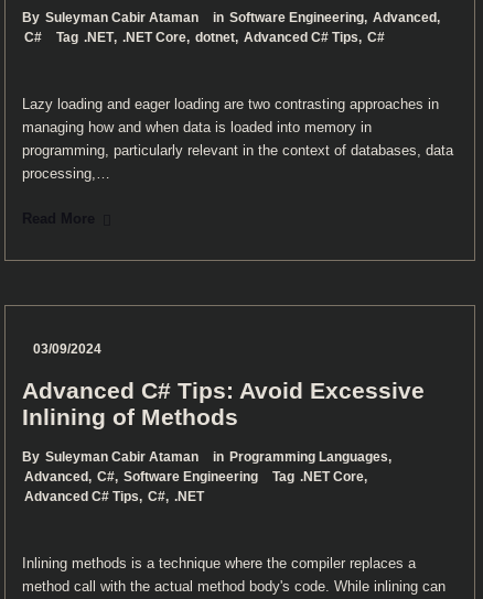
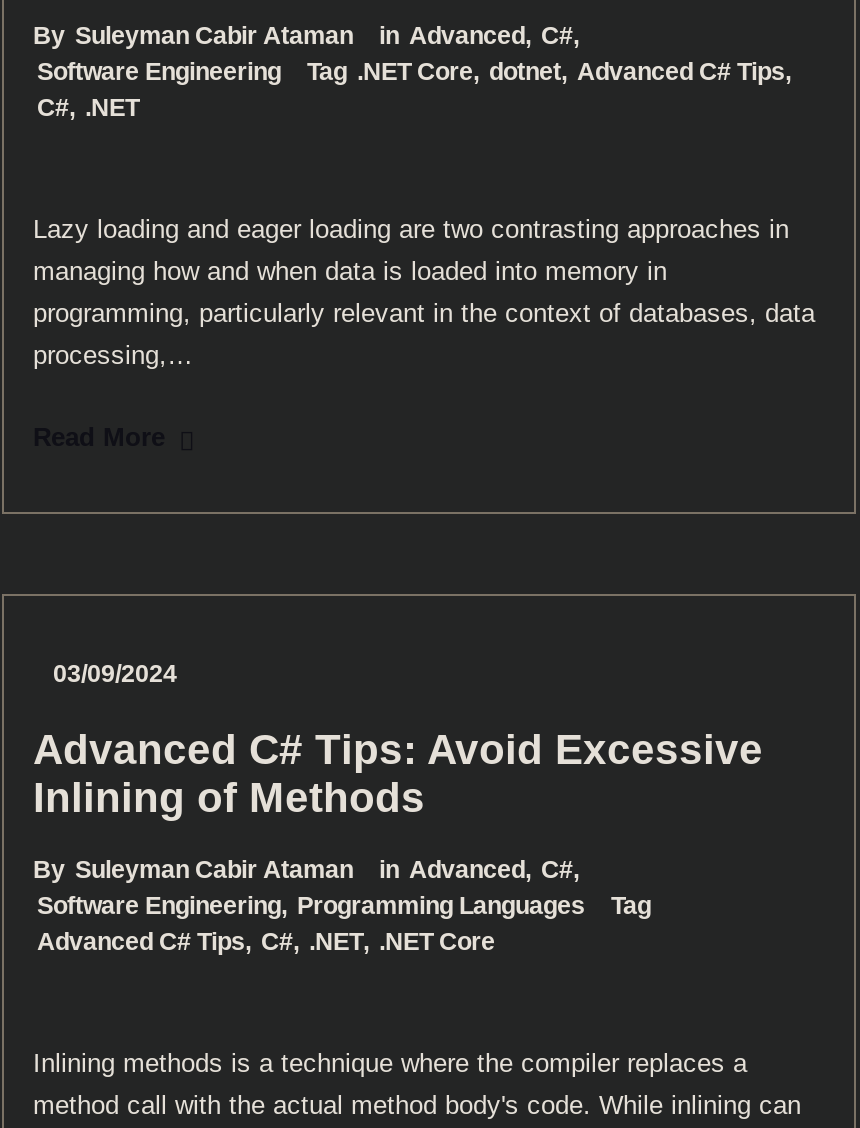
[24,10,439,45] in Software Engineering, Advanced, | C# | Tag .NET, .NET Core, dotnet, Advanced C# Tips, C# -> [37,22,791,122] in Advanced, C#, | Software Engineering | Tag .NET Core, dotnet, Advanced C# Tips, | C#, .NET
[24,449,391,505] in Programming Languages, | Advanced, C#, Software Engineering | Tag .NET Core, | Advanced C# Tips, C#, .NET -> [37,856,651,956] in Advanced, C#, | Software Engineering, Programming Languages | Tag | Advanced C# Tips, C#, .NET, .NET Core

